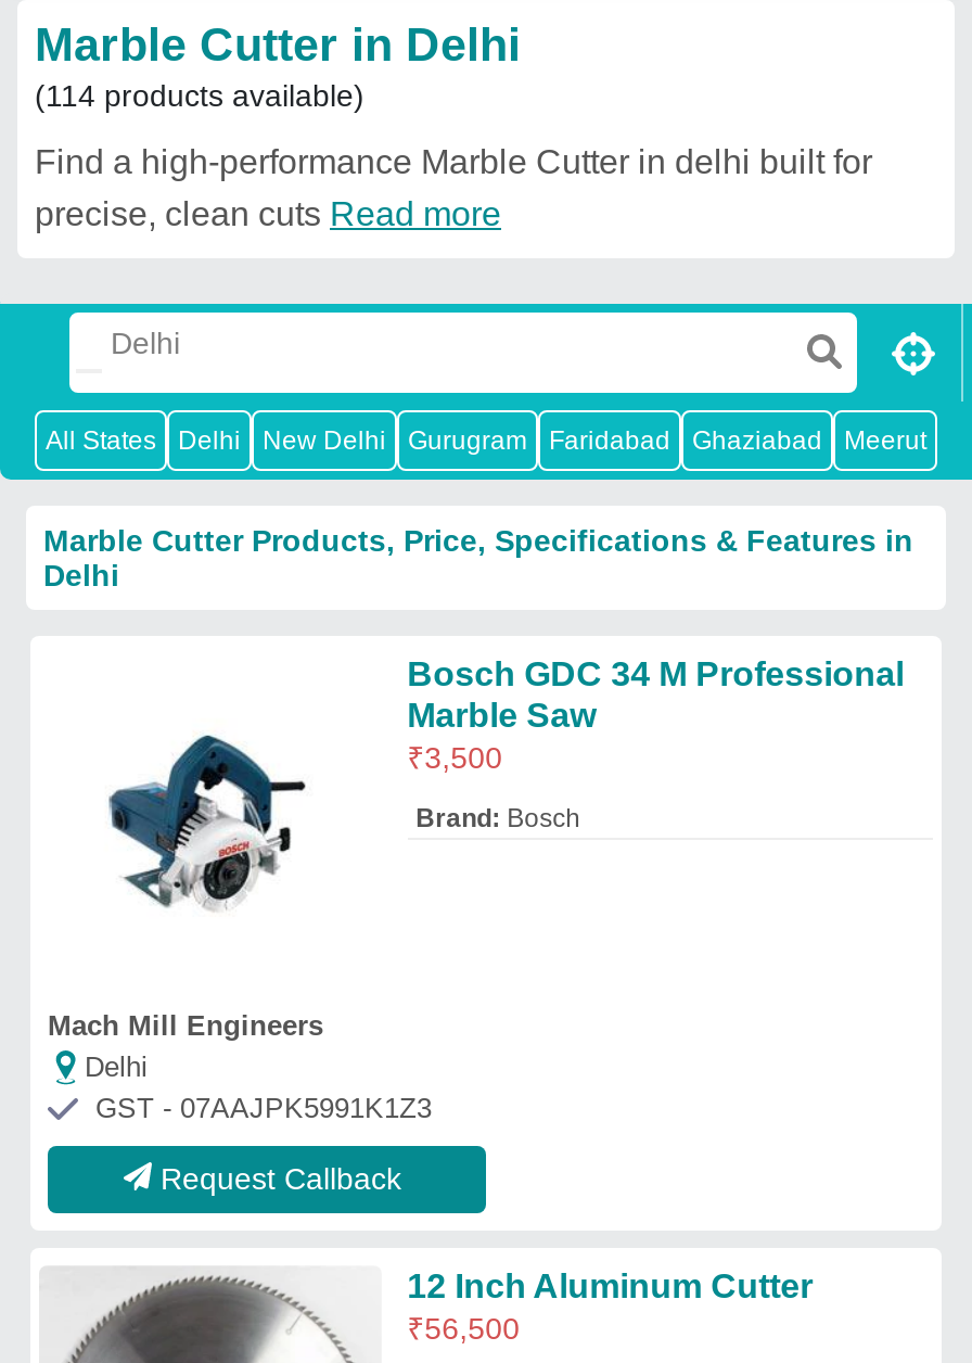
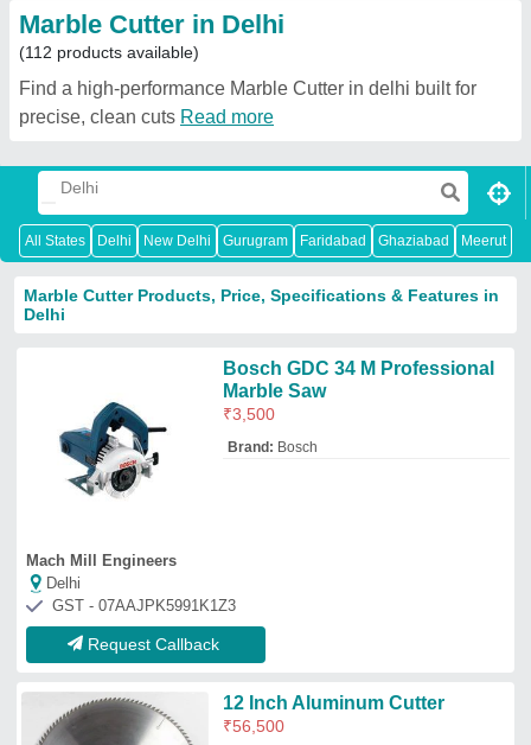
[35,78,364,113] (114 products available) -> [19,43,199,62] (112 products available)

